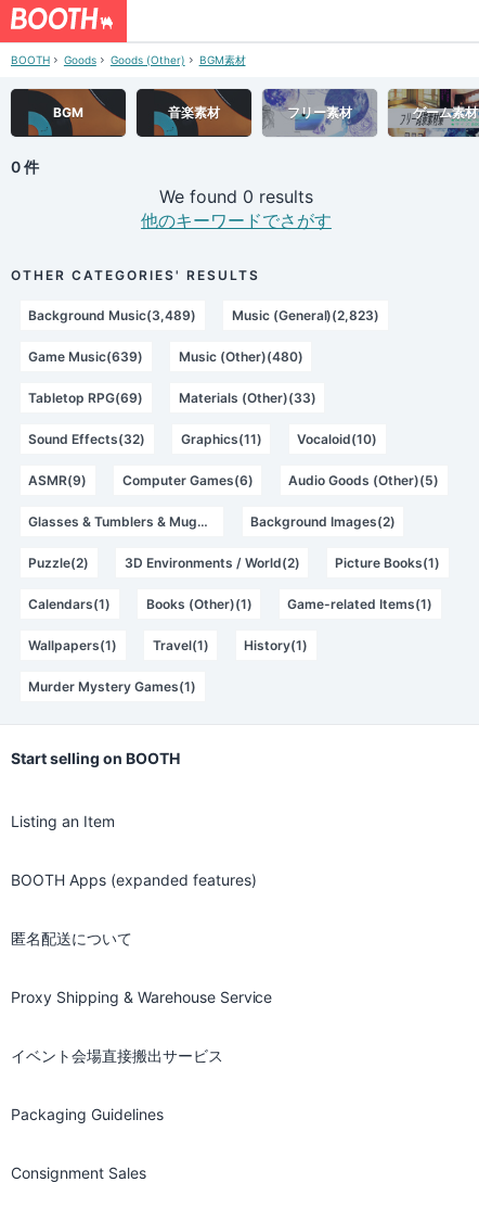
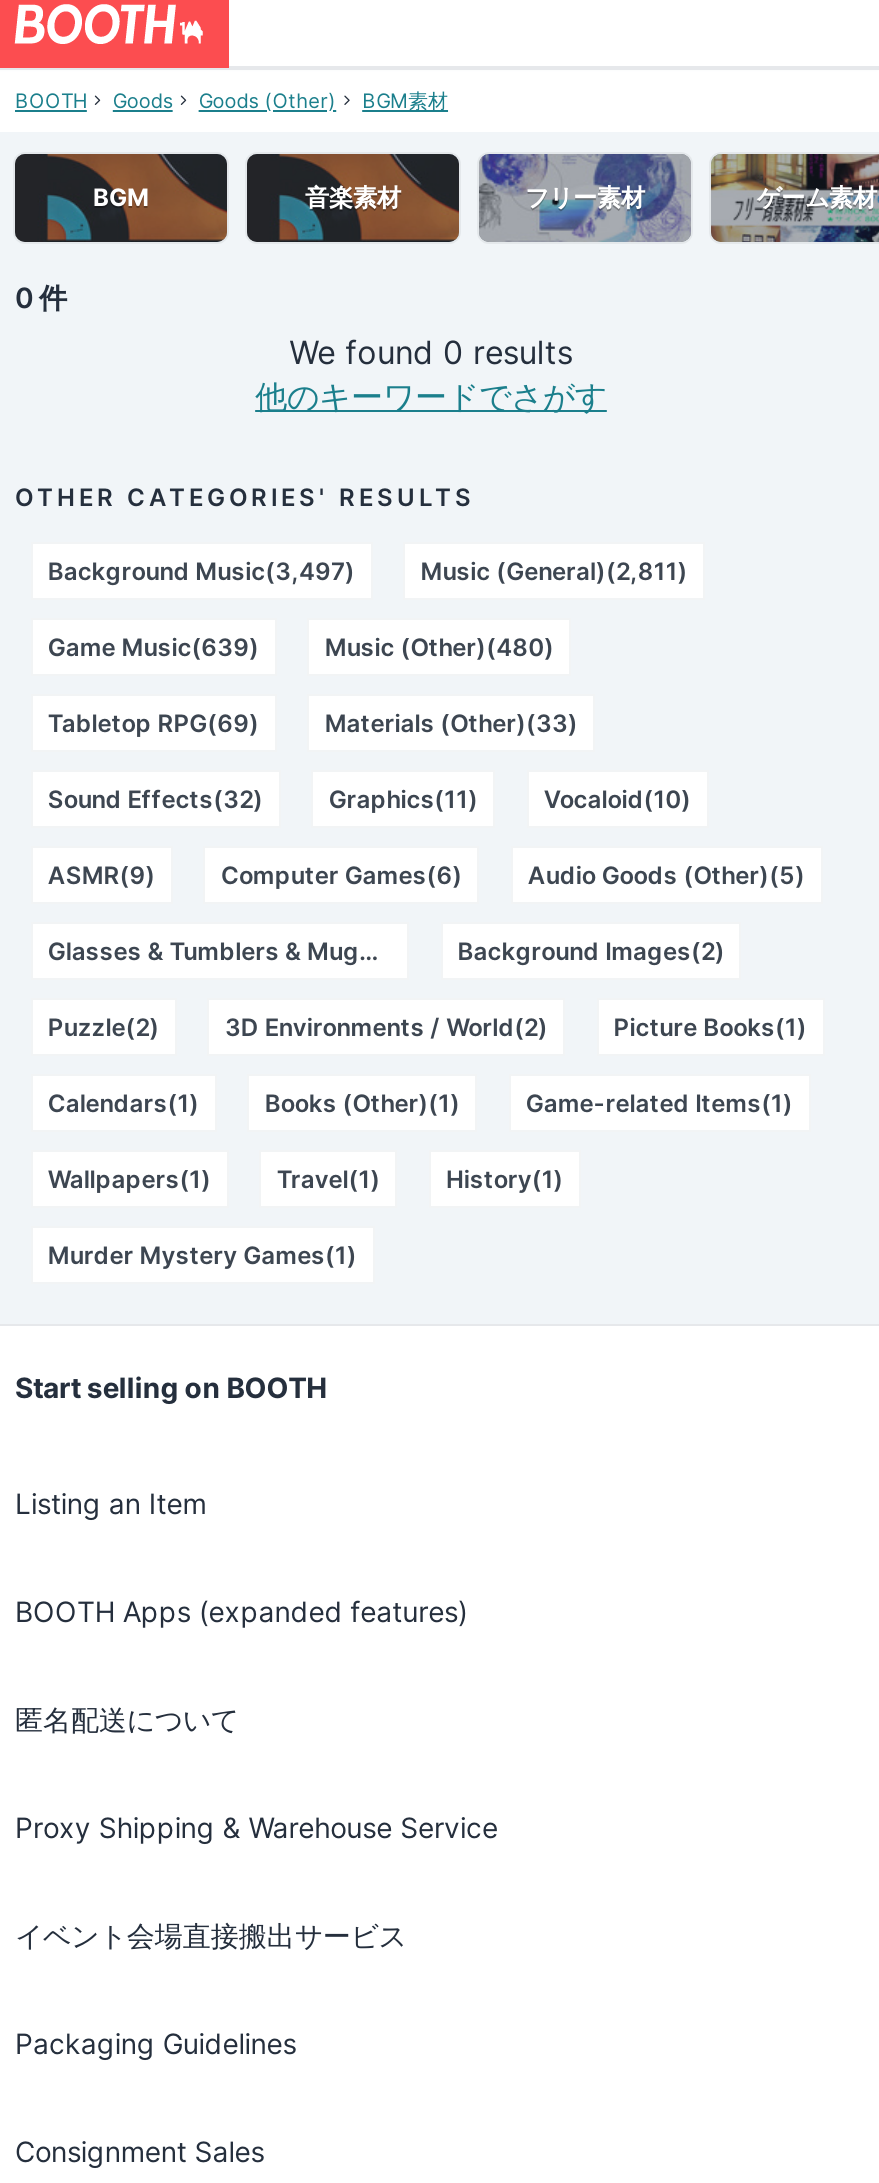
[29,307,196,323] Background Music(3,489) -> [48,556,355,586] Background Music(3,497)
[232,307,380,323] Music (General)(2,823) -> [420,556,688,586] Music (General)(2,811)

